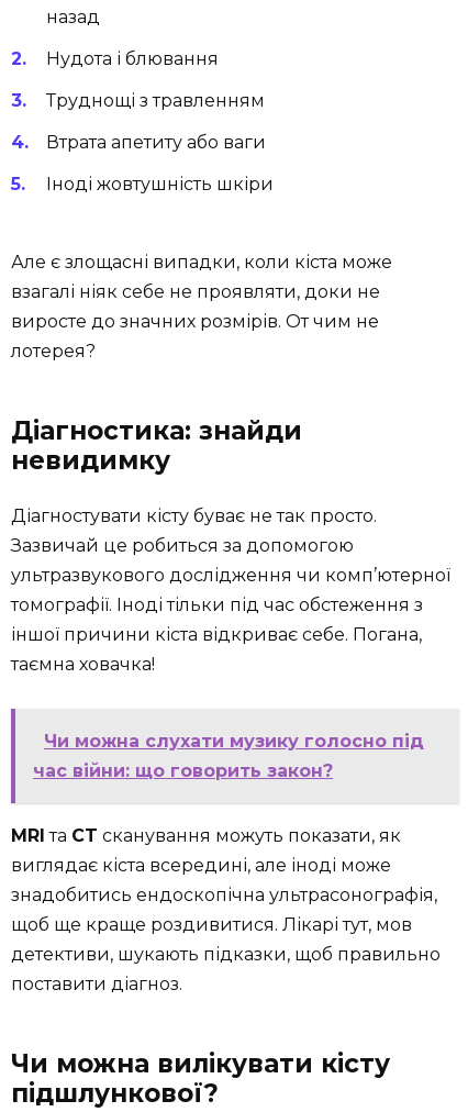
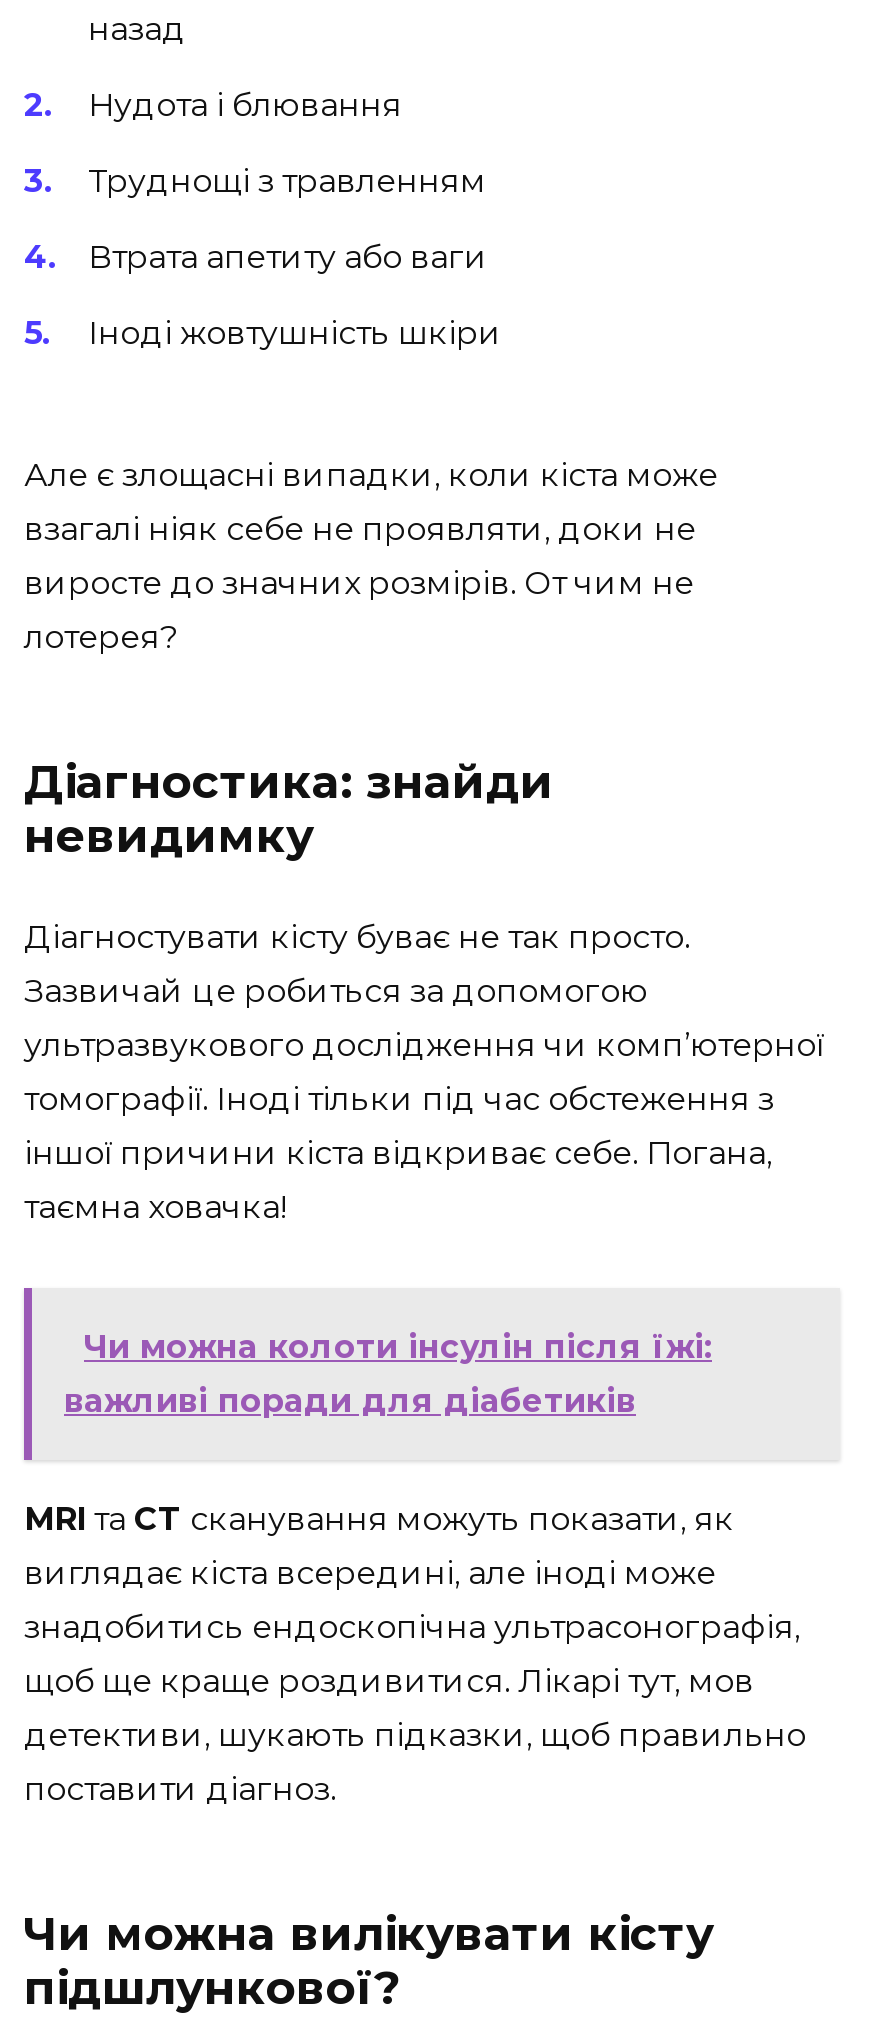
[33,730,424,781] Чи можна слухати музику голосно під | час війни: що говорить закон? -> [64,1328,712,1420] Чи можна колоти інсулін після їжі: | важливі поради для діабетиків

